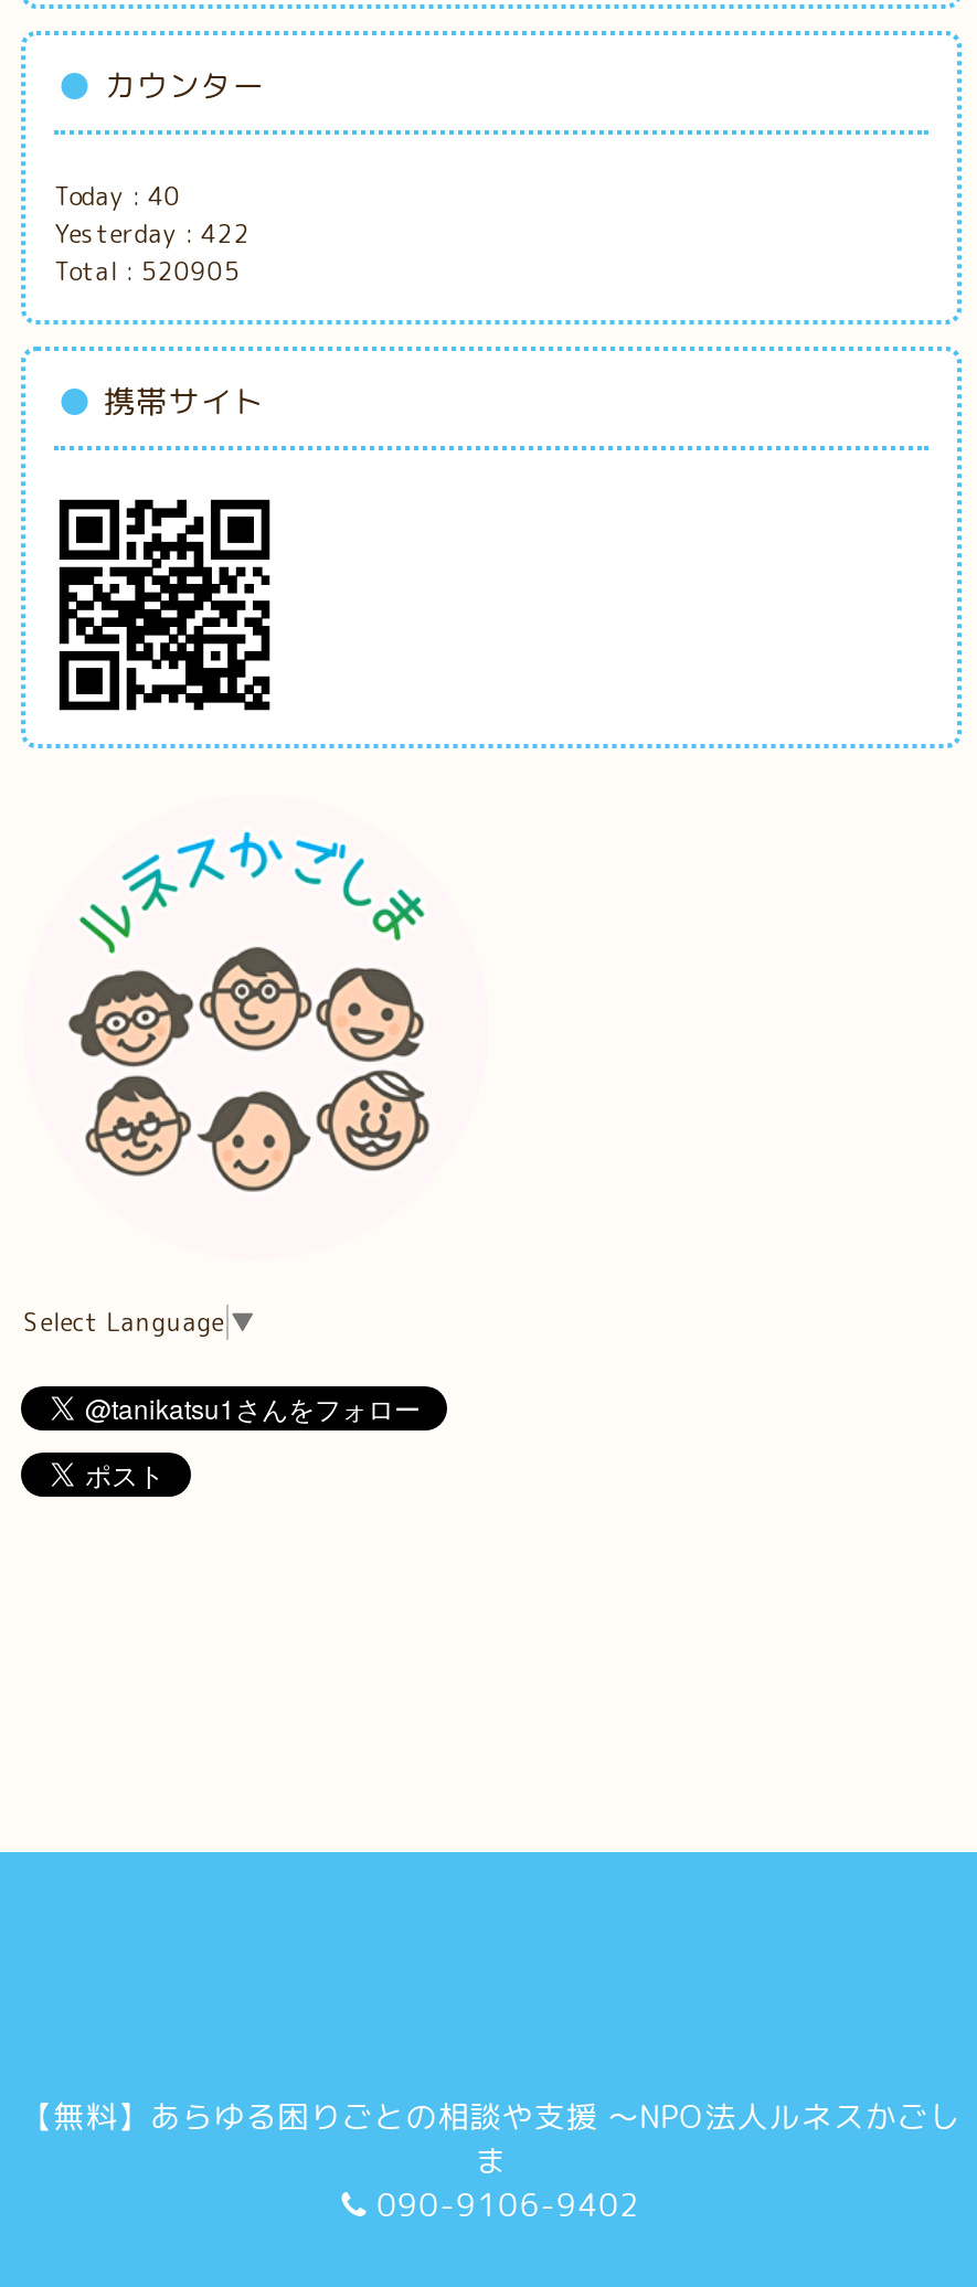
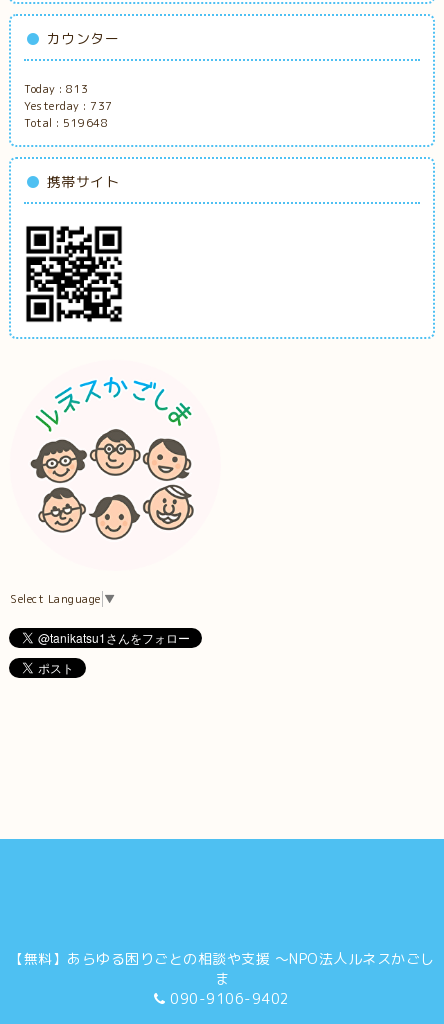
[55,180,180,215] Today : 40 -> [24,81,89,97] Today : 813
[55,217,250,253] Yesterday : 422 -> [24,98,113,114] Yesterday : 737
[55,255,240,290] Total : 520905 -> [24,115,108,131] Total : 519648

